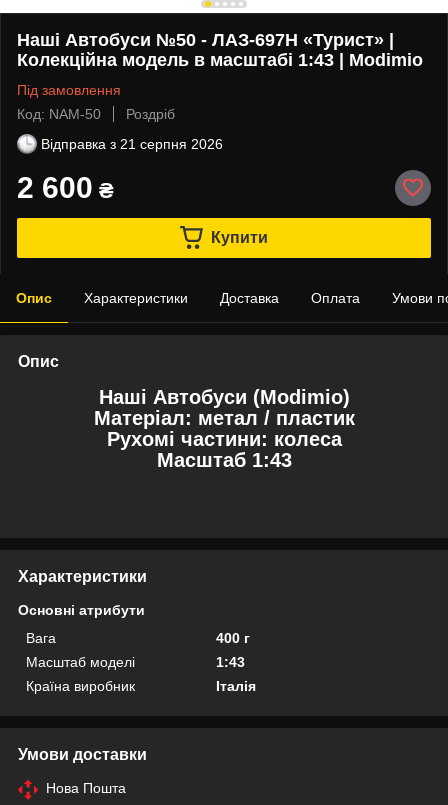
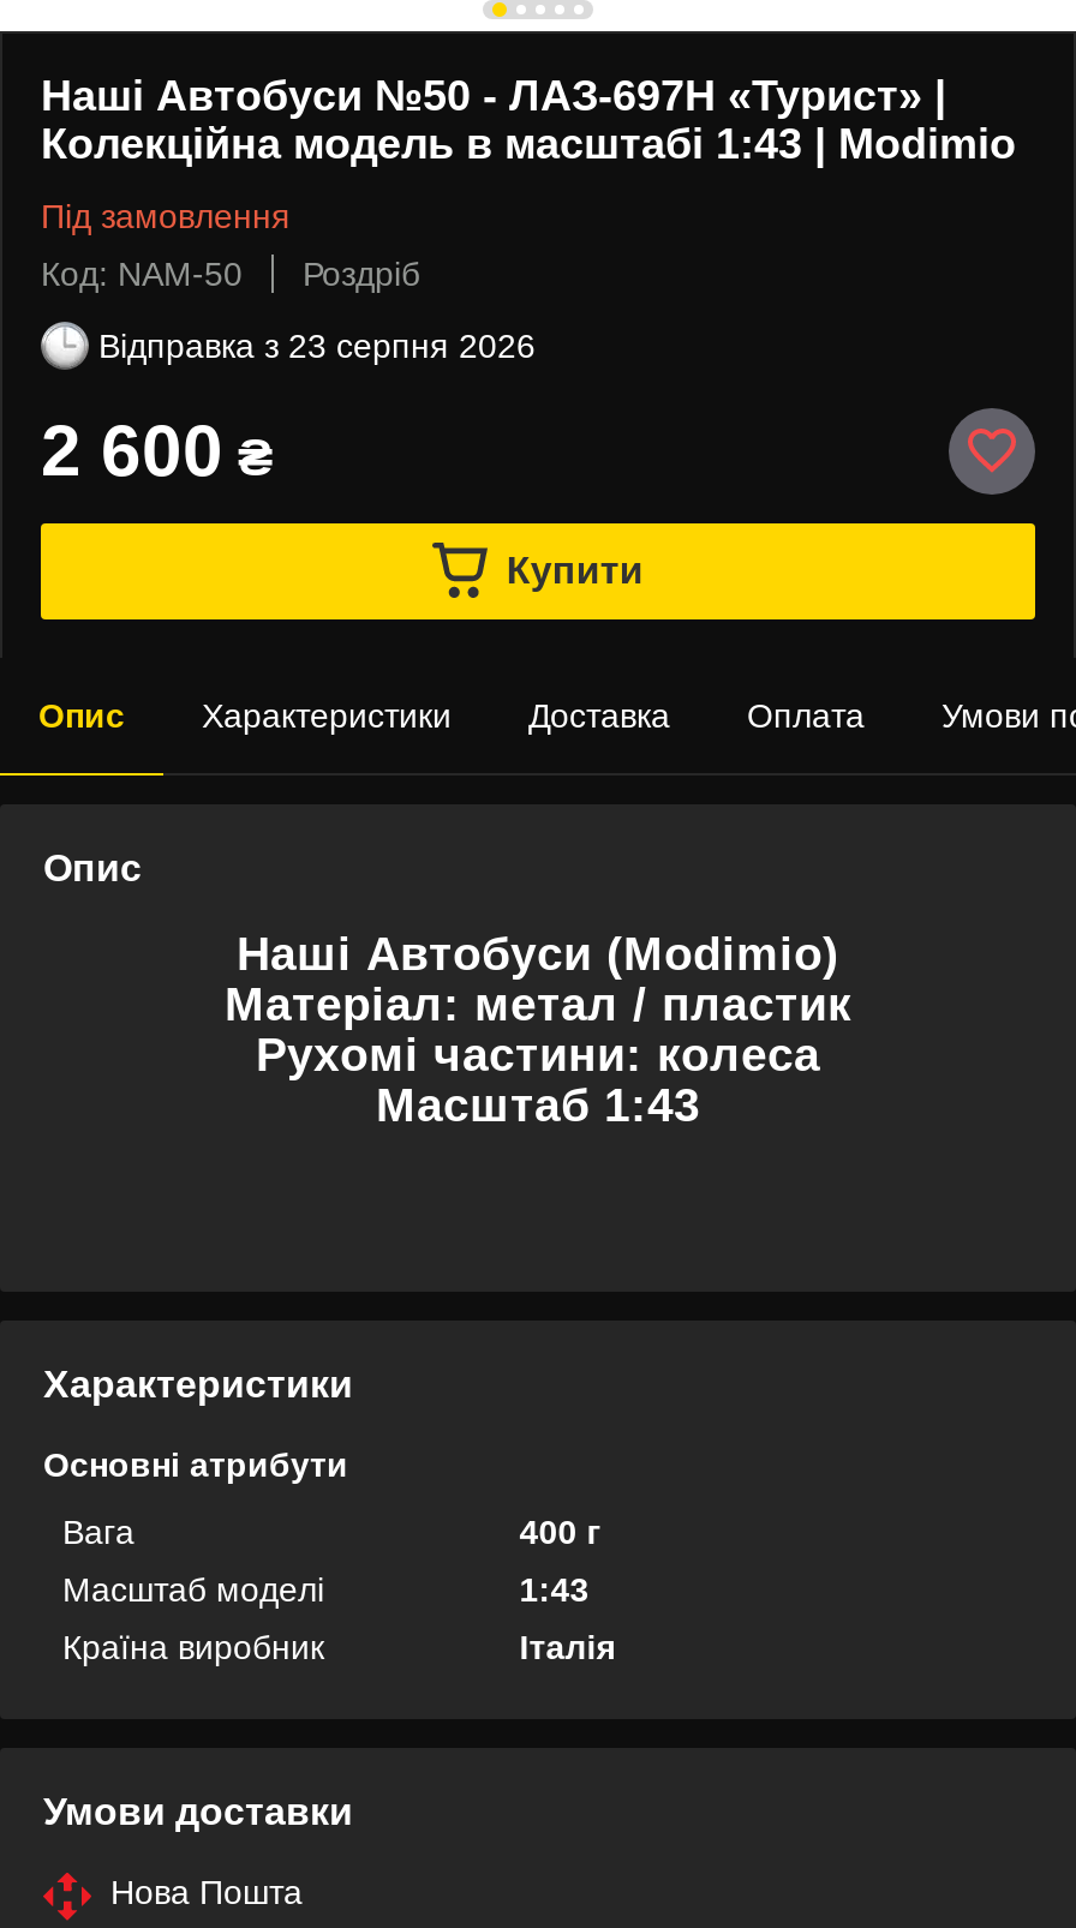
[41,136,223,152] Відправка з 21 серпня 2026 -> [98,326,536,364] Відправка з 23 серпня 2026

